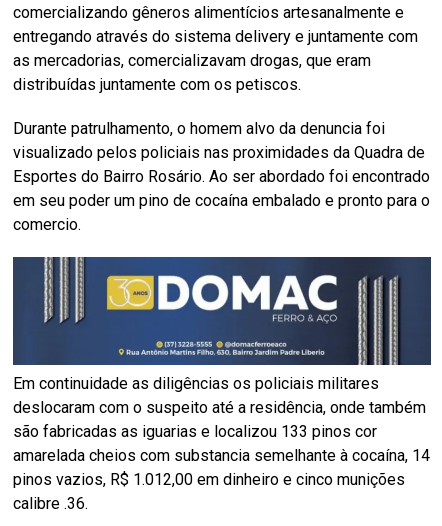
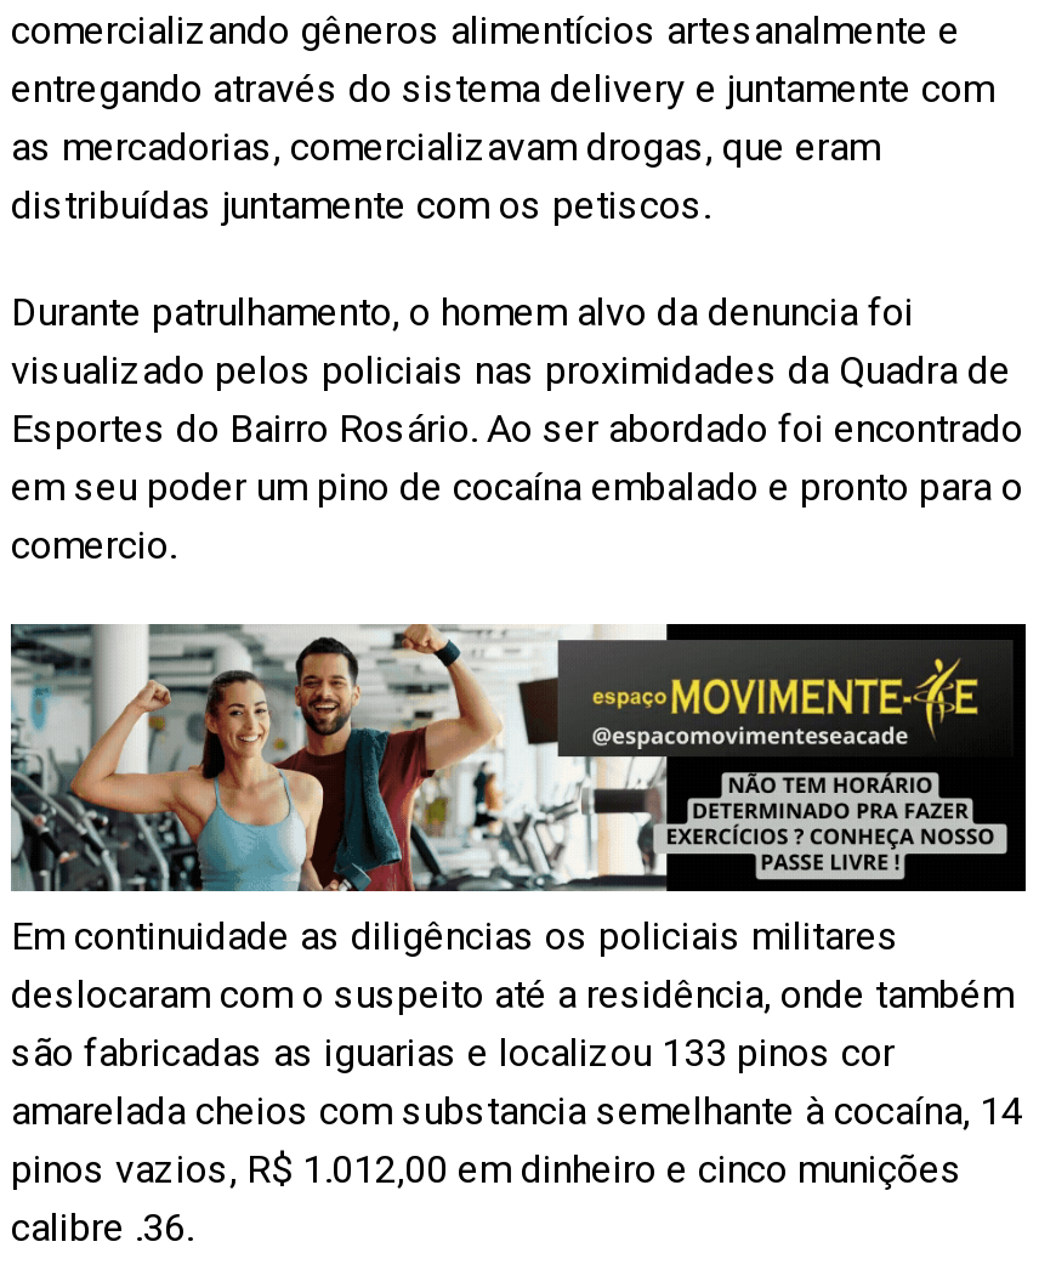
[13,256,432,366] [image] -> [11,622,1026,894] [image]

